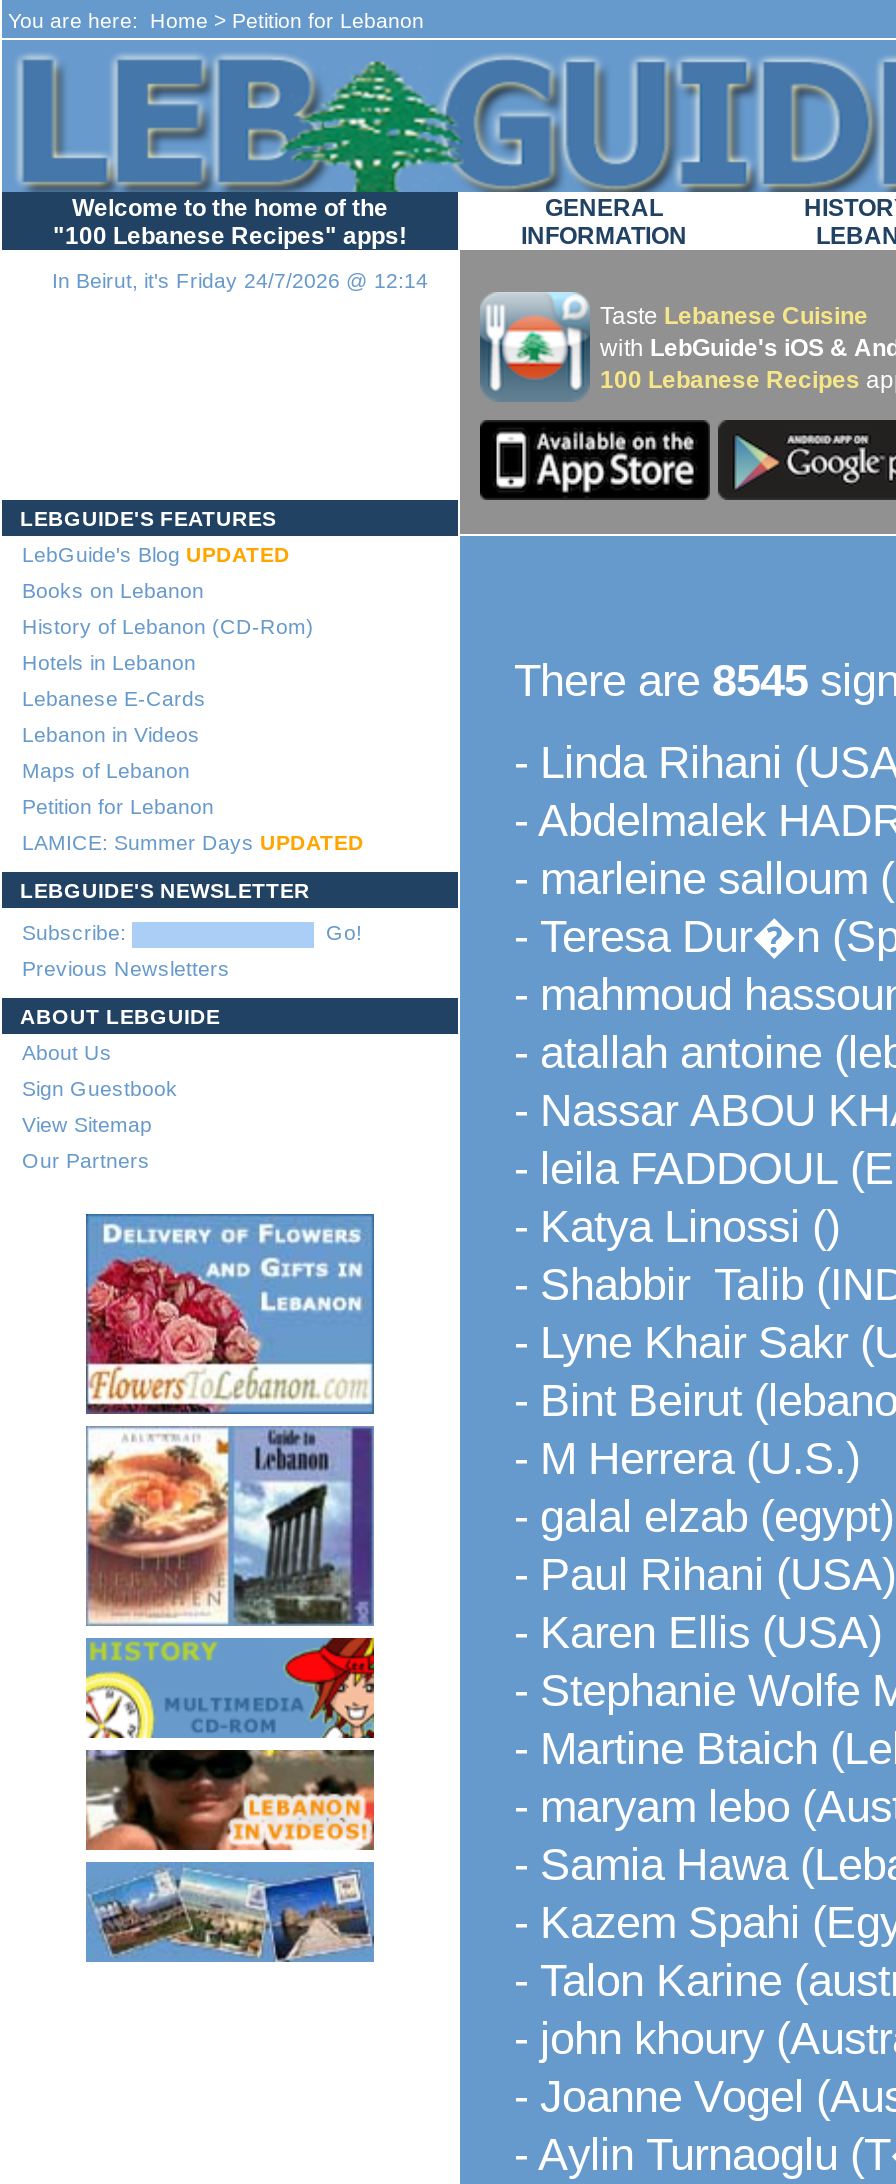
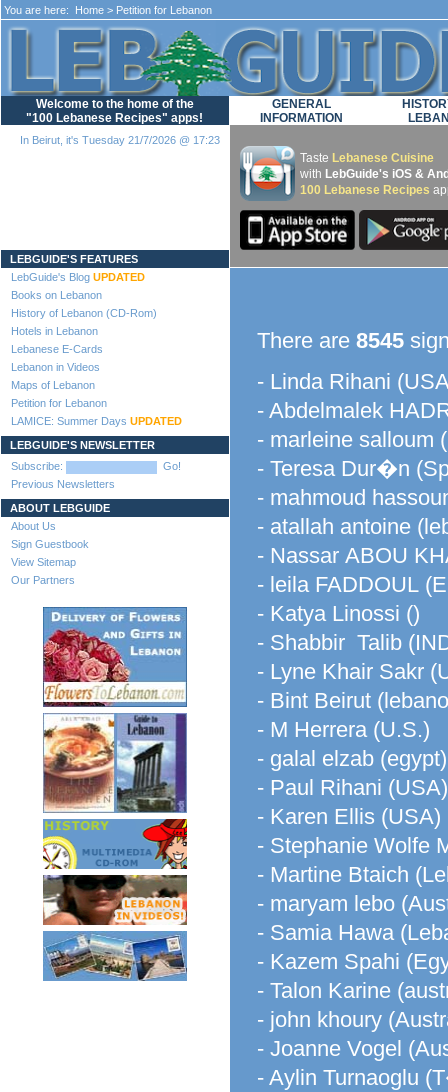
[52,268,428,292] In Beirut, it's Friday 24/7/2026 @ 12:14 -> [20,134,220,146] In Beirut, it's Tuesday 21/7/2026 @ 17:23

